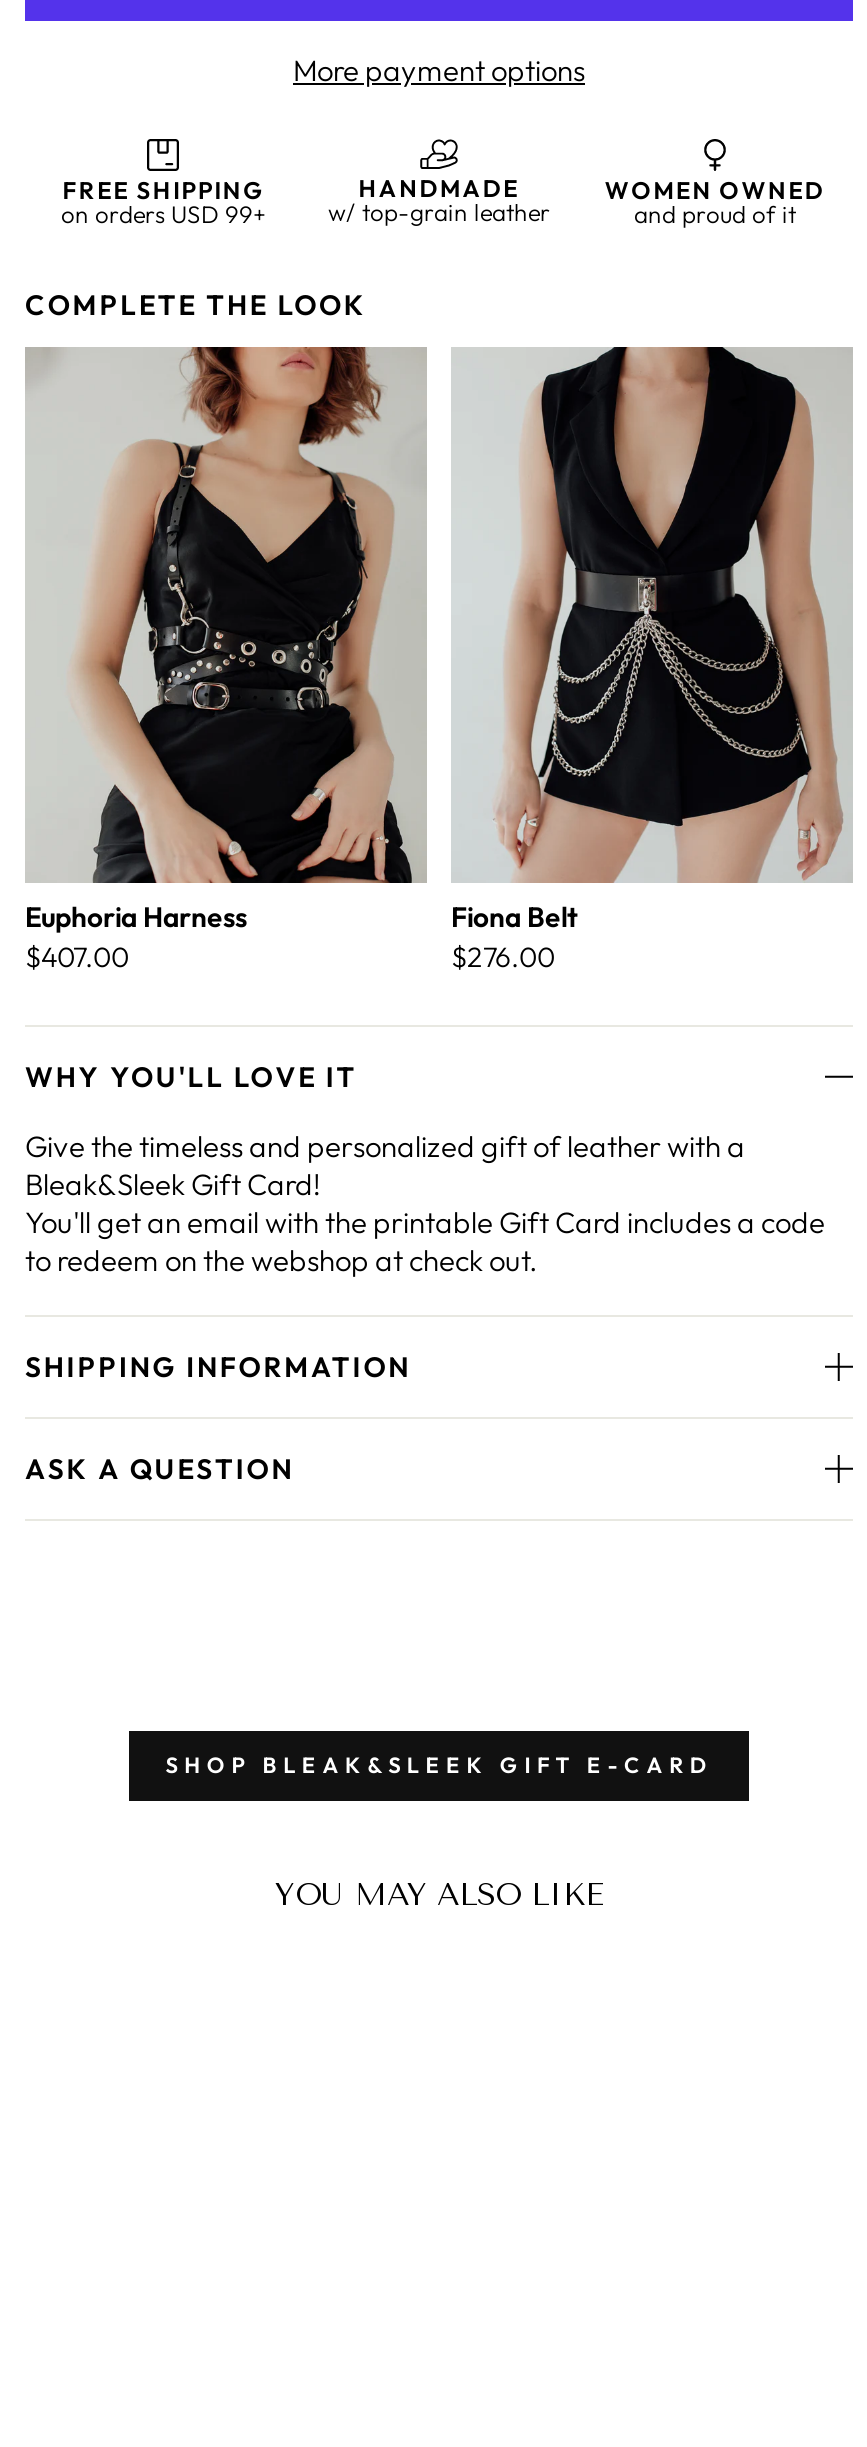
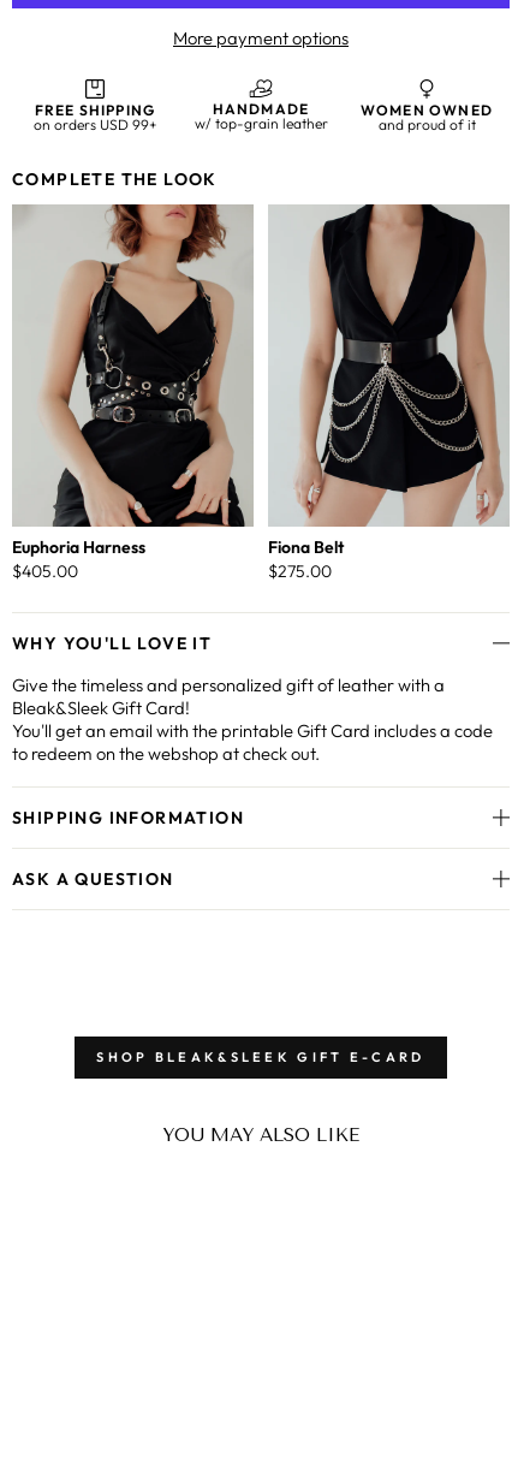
[25,939,129,975] $407.00 -> [12,560,78,582] $405.00
[451,939,555,975] $276.00 -> [268,560,332,582] $275.00

